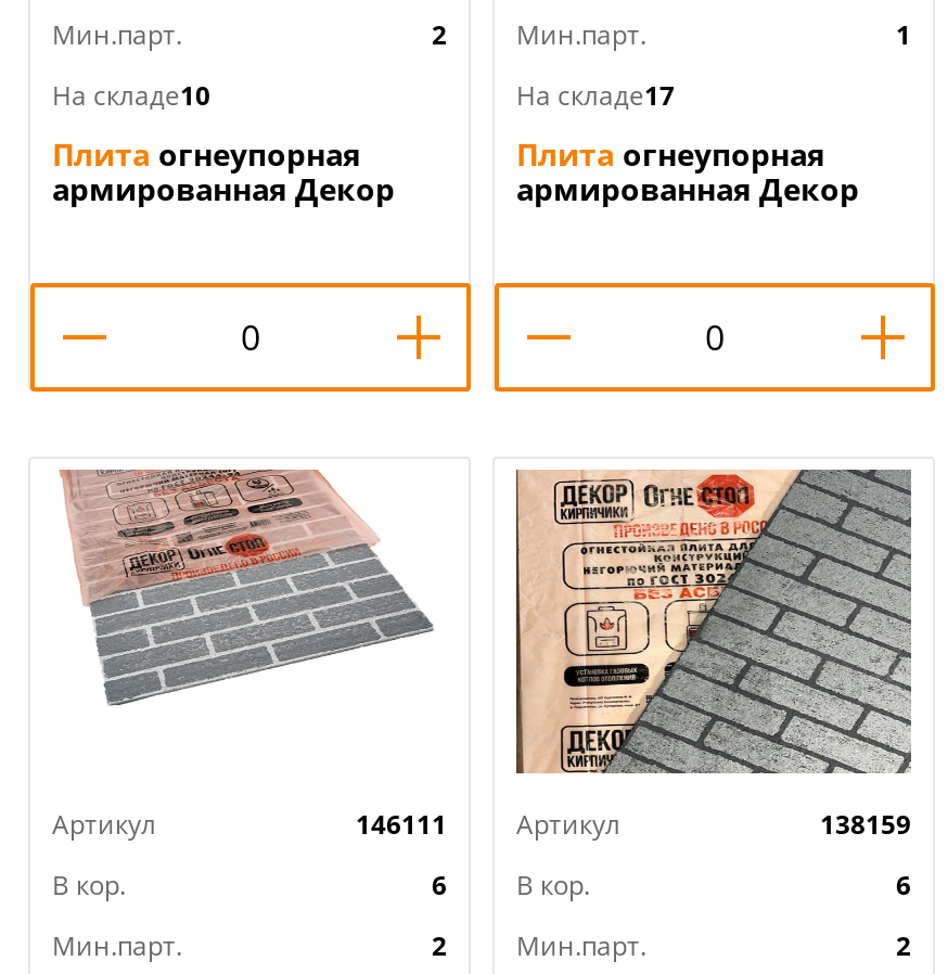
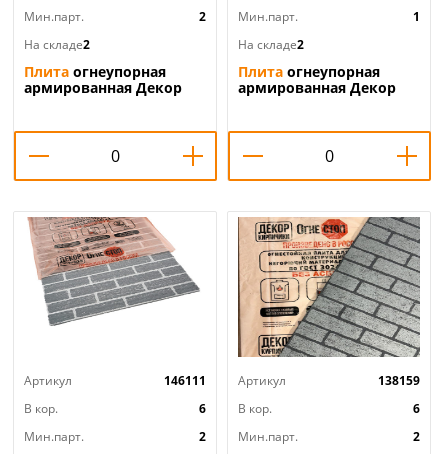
[52,77,210,114] На складе10 -> [24,36,90,53] На складе2
[516,77,675,114] На складе17 -> [238,36,304,53] На складе2

